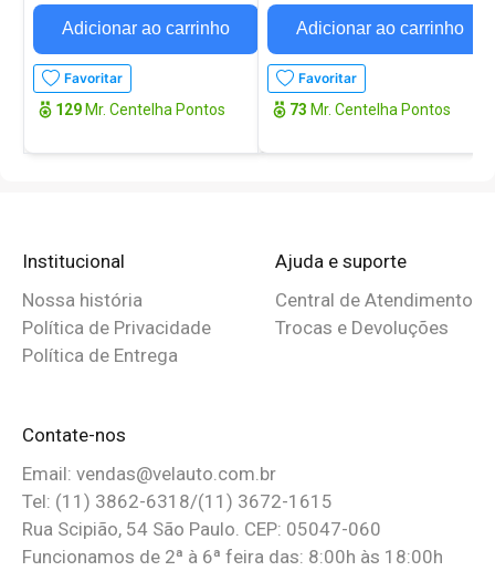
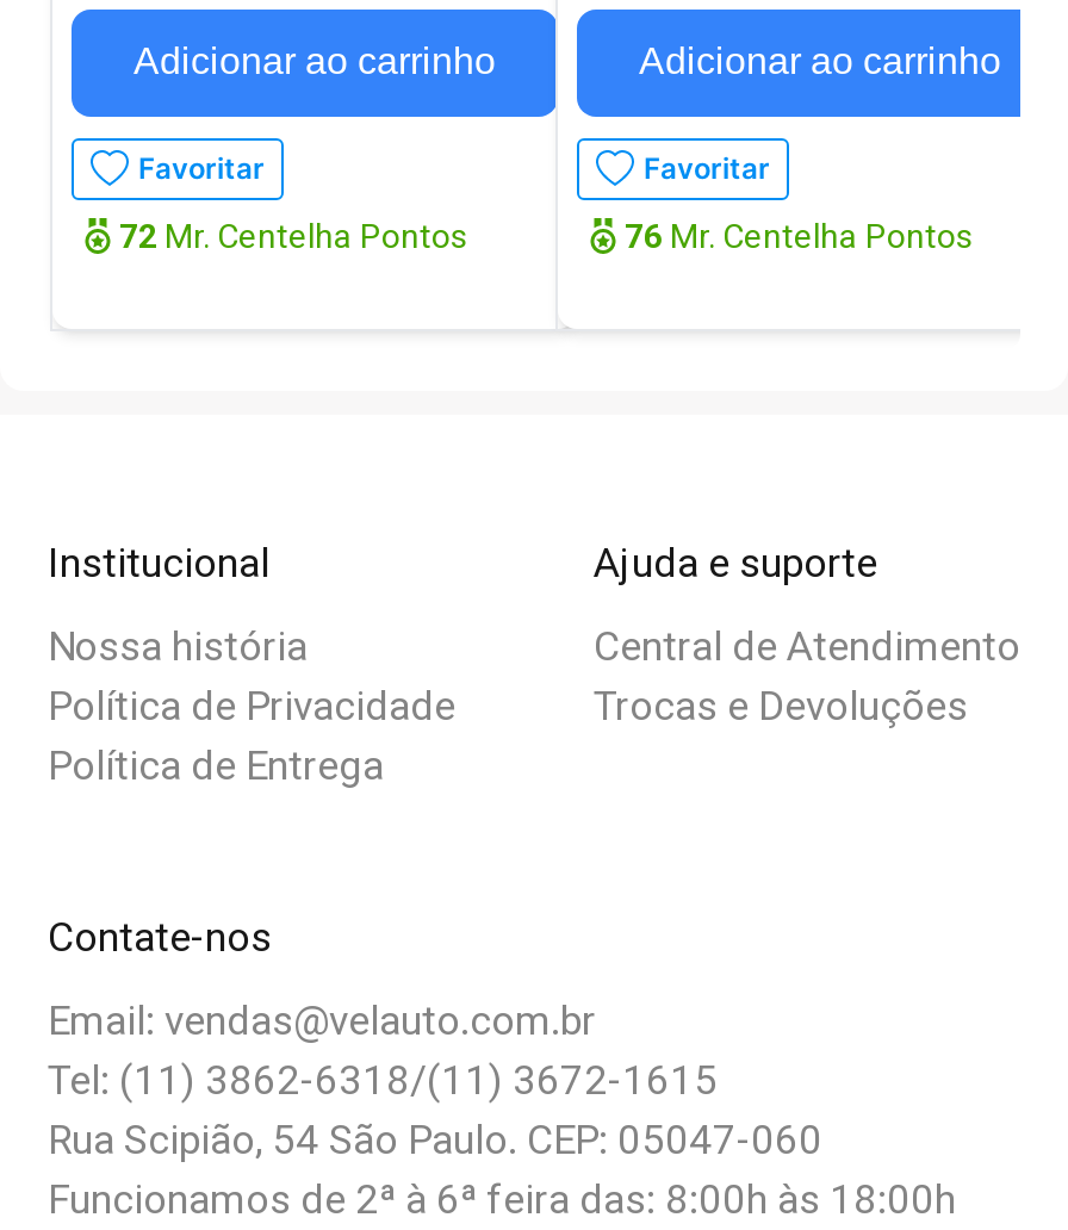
[55,100,225,118] 129 Mr. Centelha Pontos -> [119,216,467,254] 72 Mr. Centelha Pontos
[289,100,451,118] 73 Mr. Centelha Pontos -> [625,216,973,254] 76 Mr. Centelha Pontos

